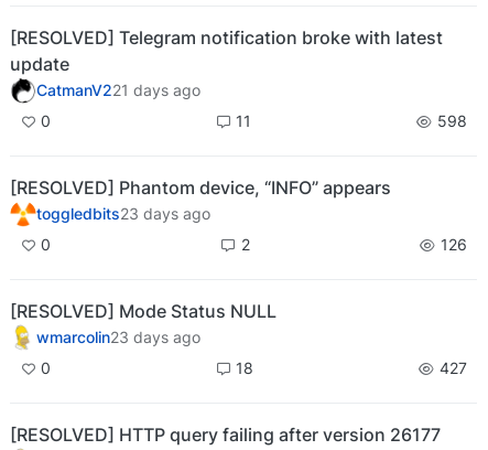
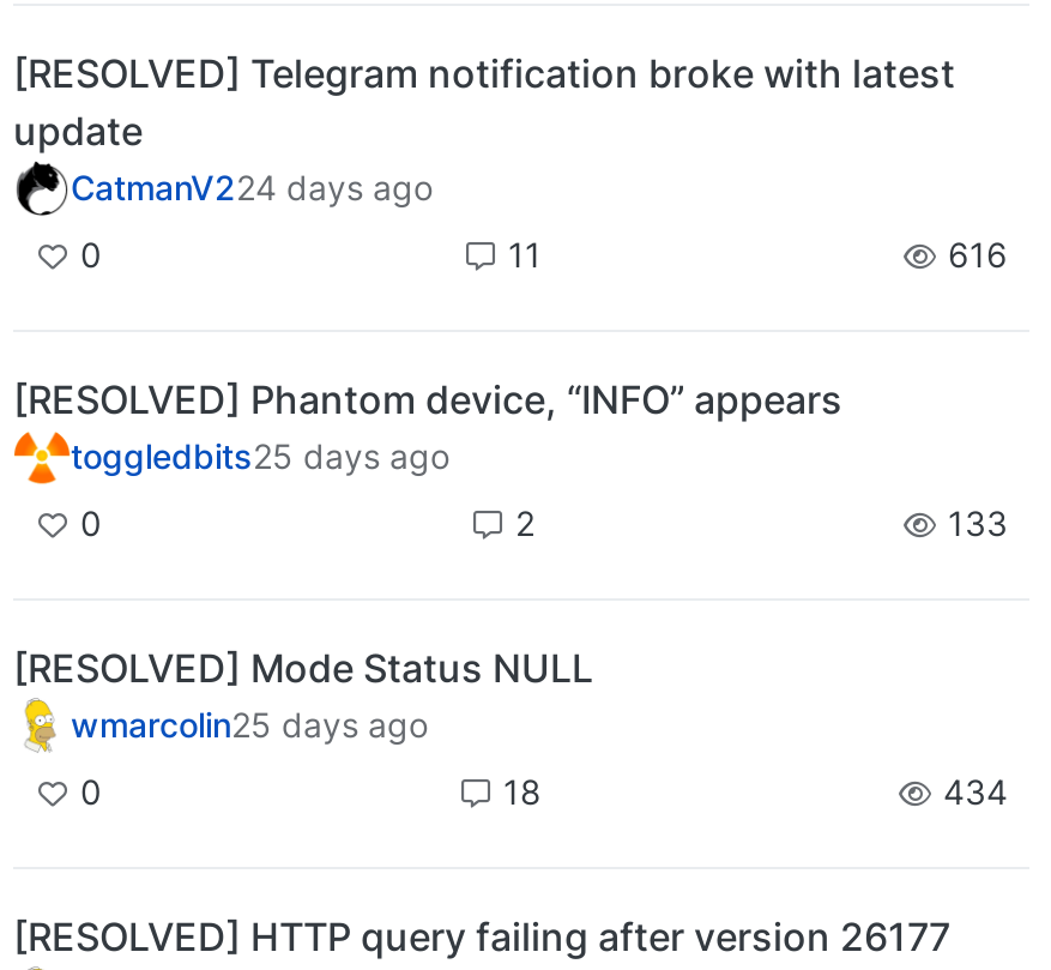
[36,80,200,99] CatmanV221 days ago -> [71,166,433,207] CatmanV224 days ago
[433,111,467,130] 598 -> [938,234,1008,274] 616
[36,204,210,223] toggledbits23 days ago -> [71,435,449,476] toggledbits25 days ago
[436,235,467,254] 126 -> [938,503,1008,543] 133
[36,328,200,347] wmarcolin23 days ago -> [71,704,428,745] wmarcolin25 days ago
[435,359,467,378] 427 -> [934,772,1008,812] 434

